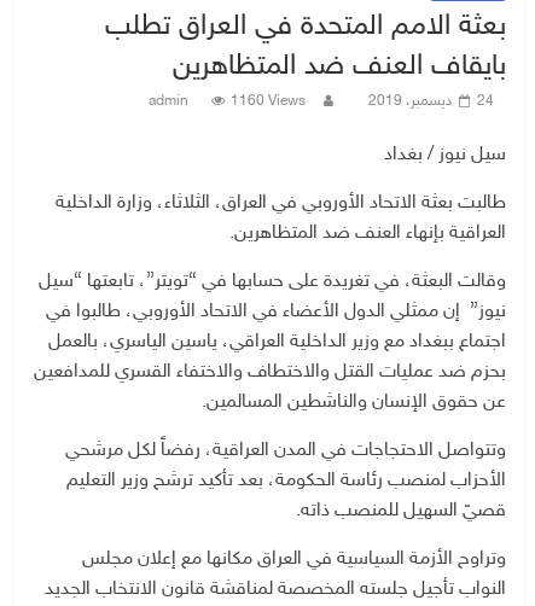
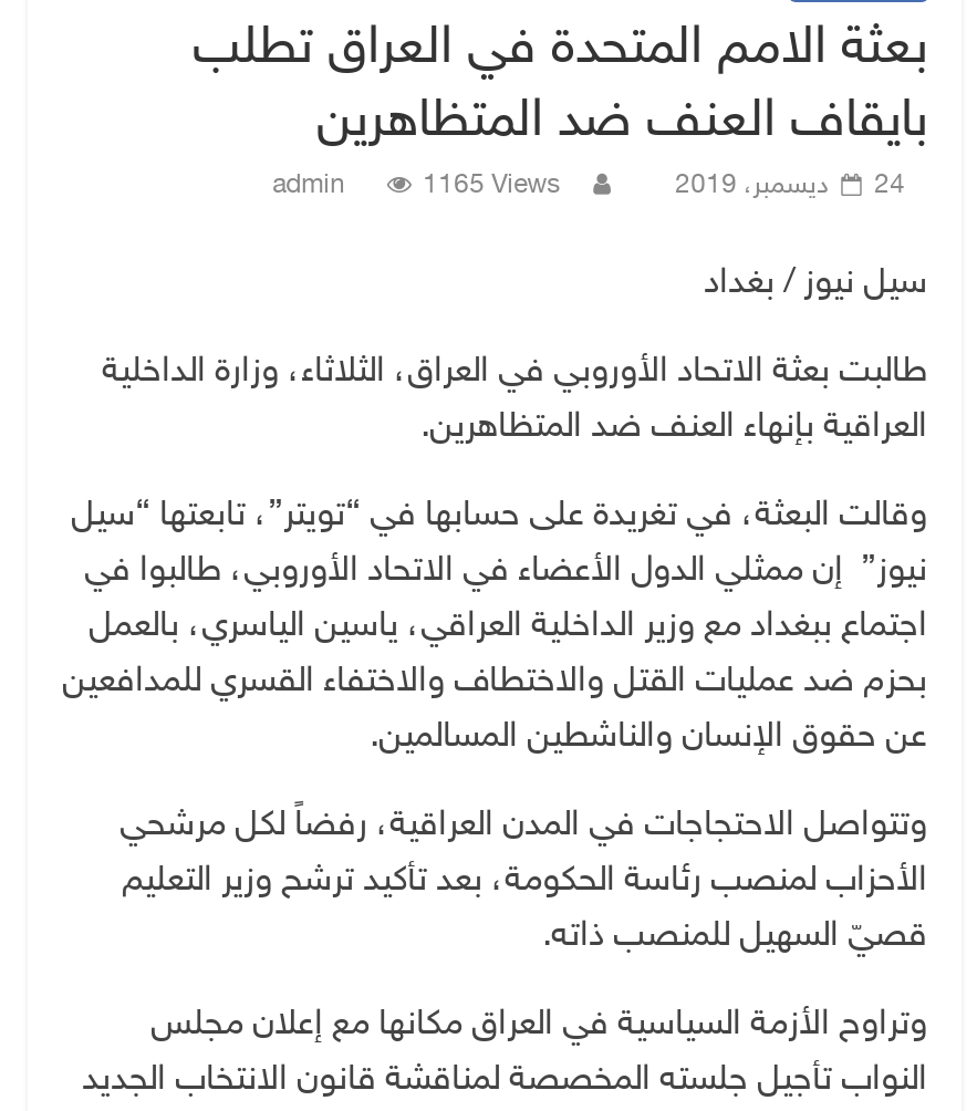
[230,94,305,110] 1160 Views -> [423,172,560,203] 1165 Views

